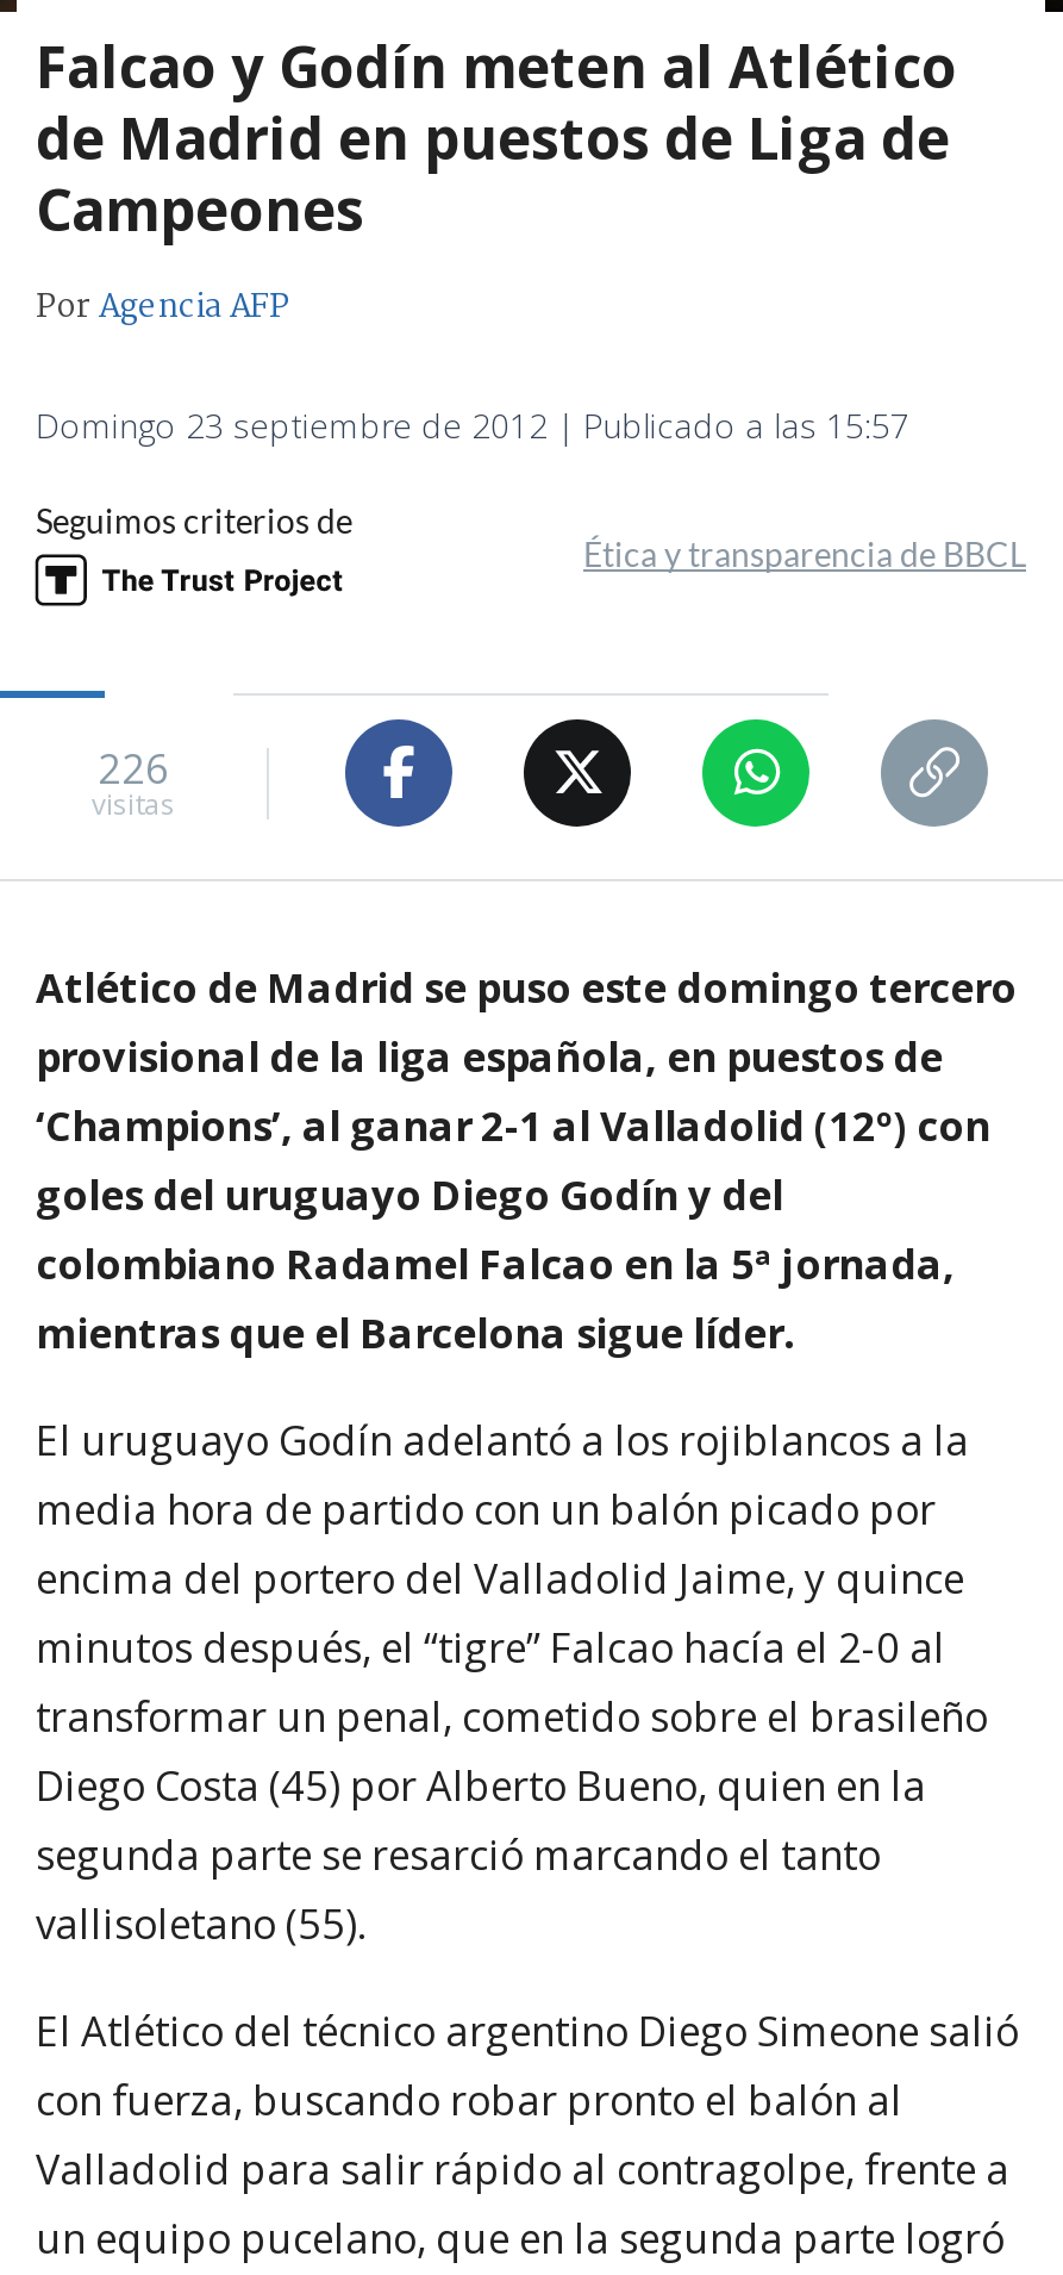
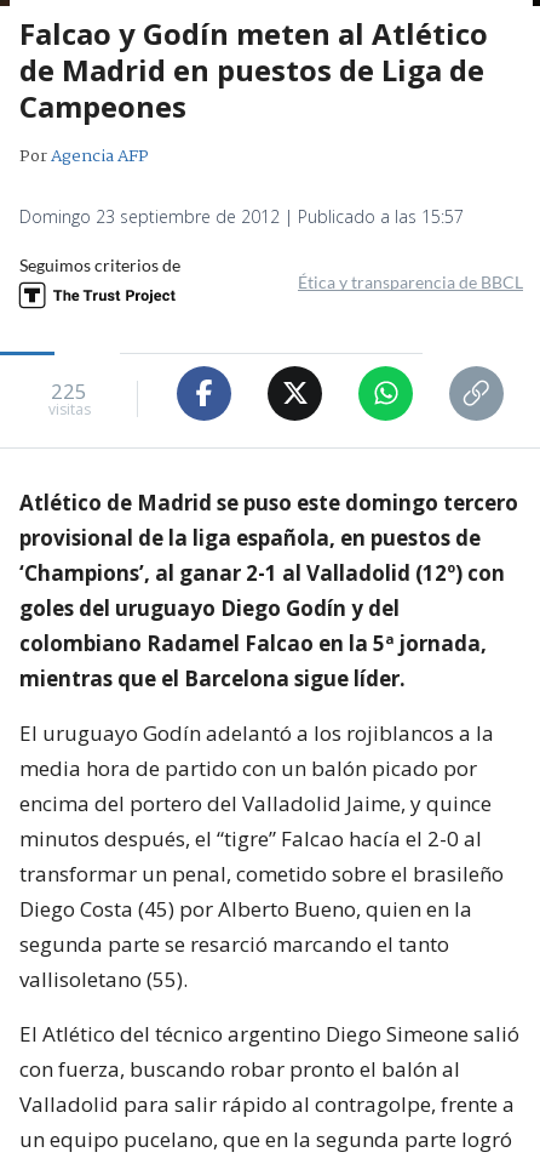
[98,742,169,796] 226 -> [51,377,87,405] 225

